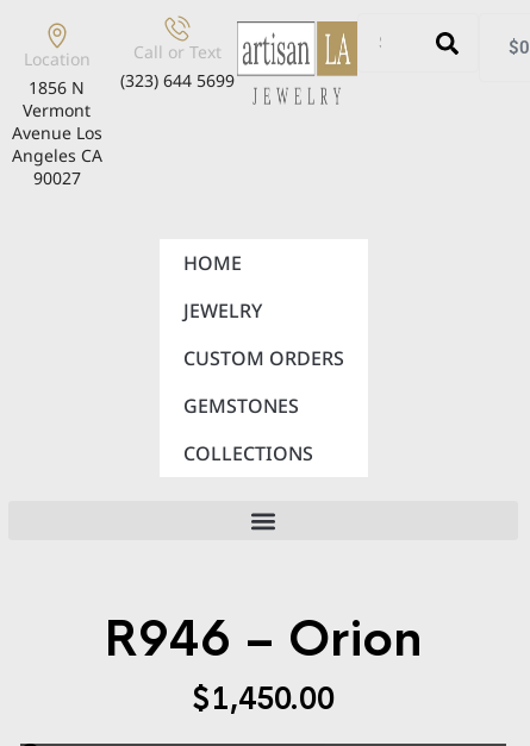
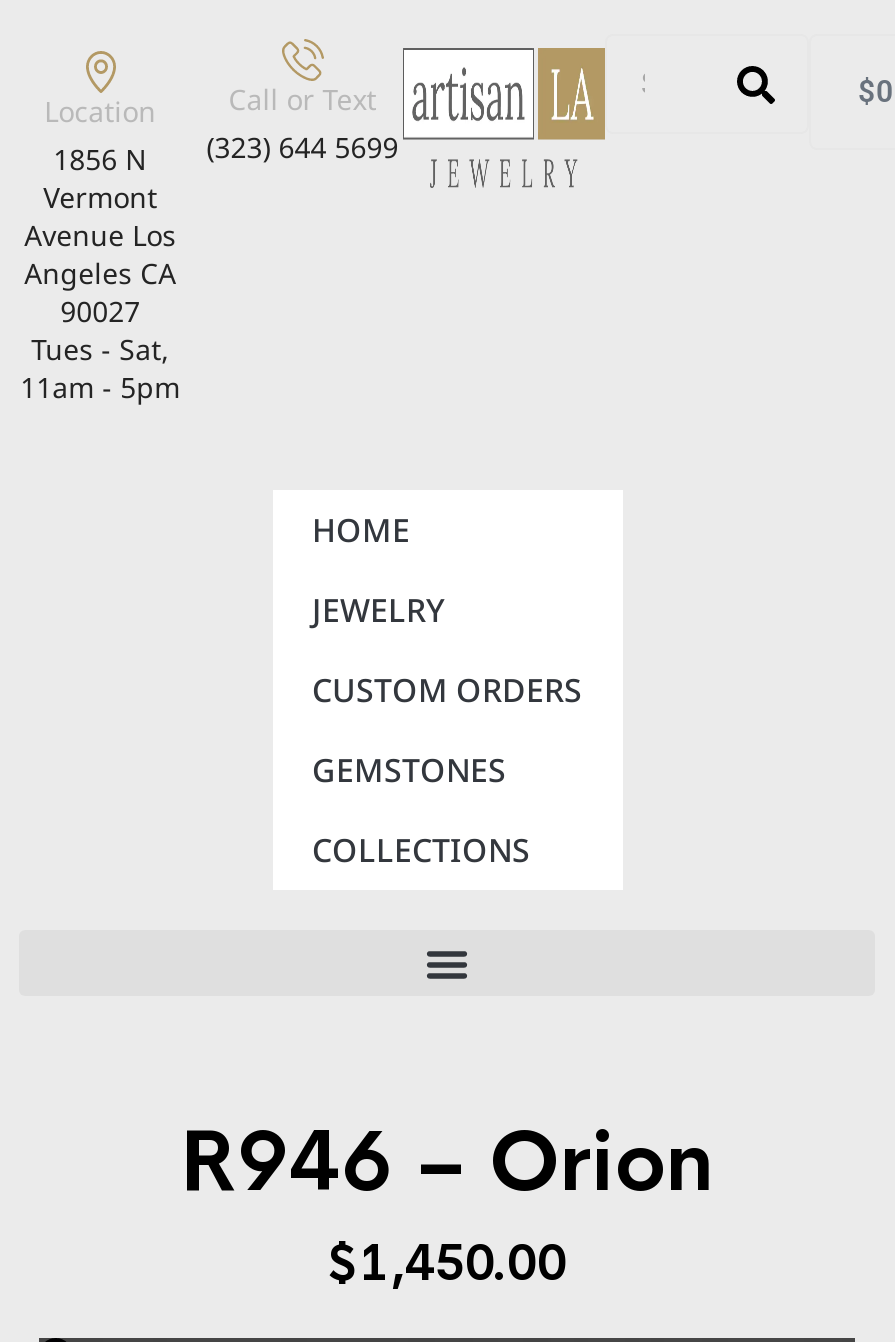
none -> [20,330,180,406] Tues - Sat, | 11am - 5pm

